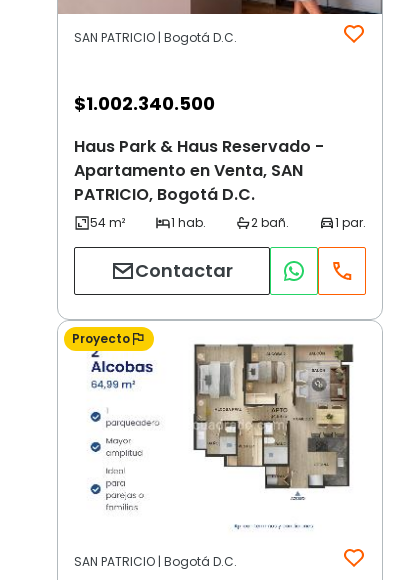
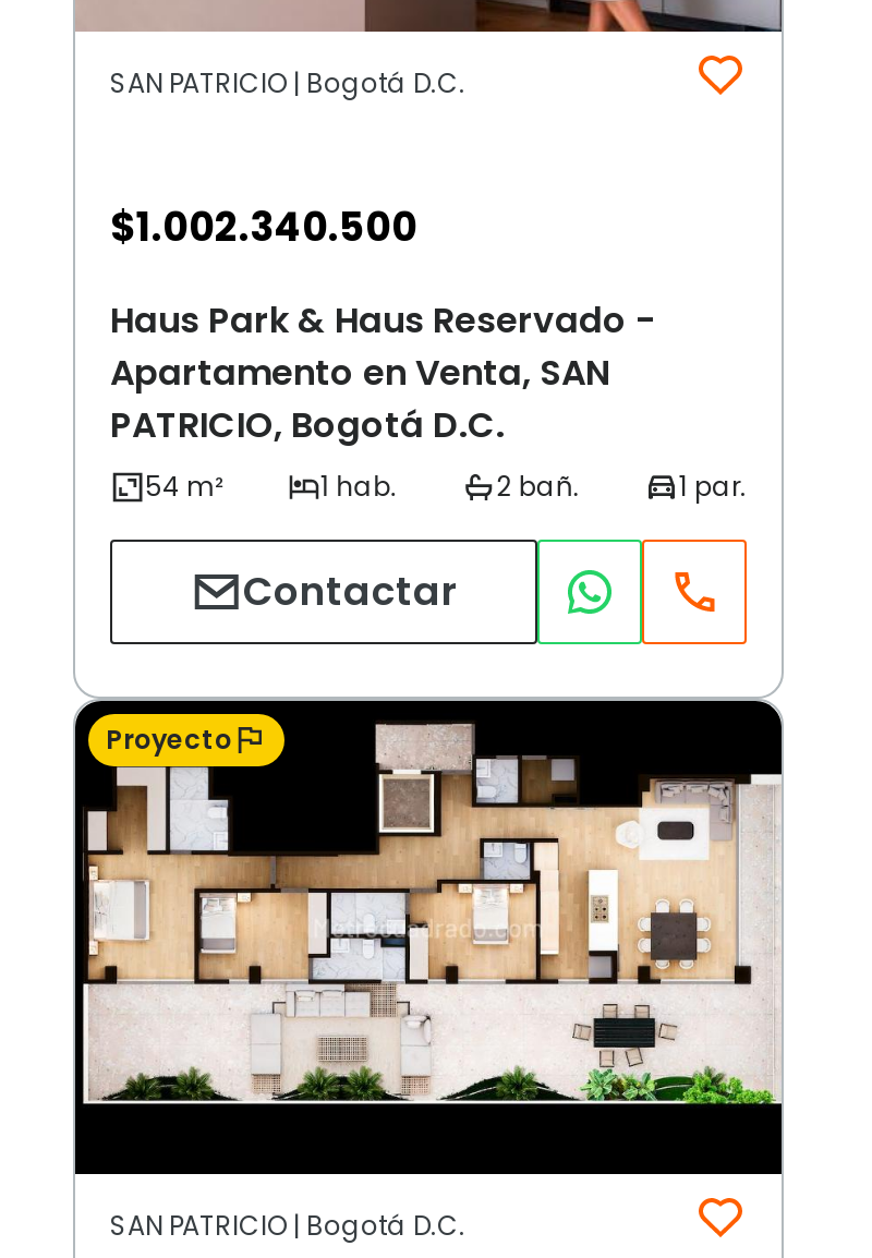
[58,321,382,539] [image] -> [73,698,784,1177] [image]

